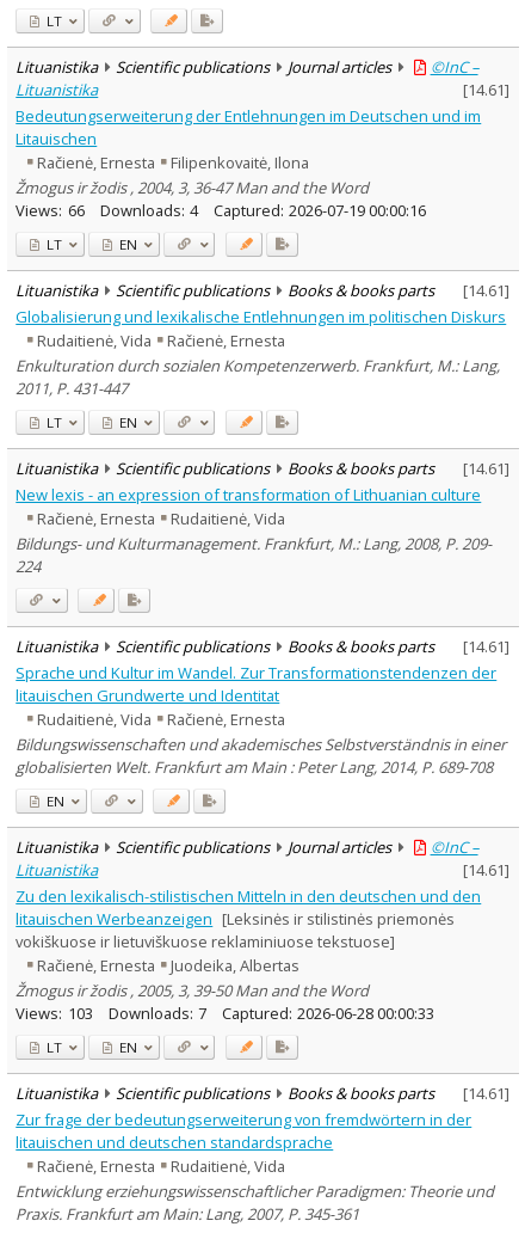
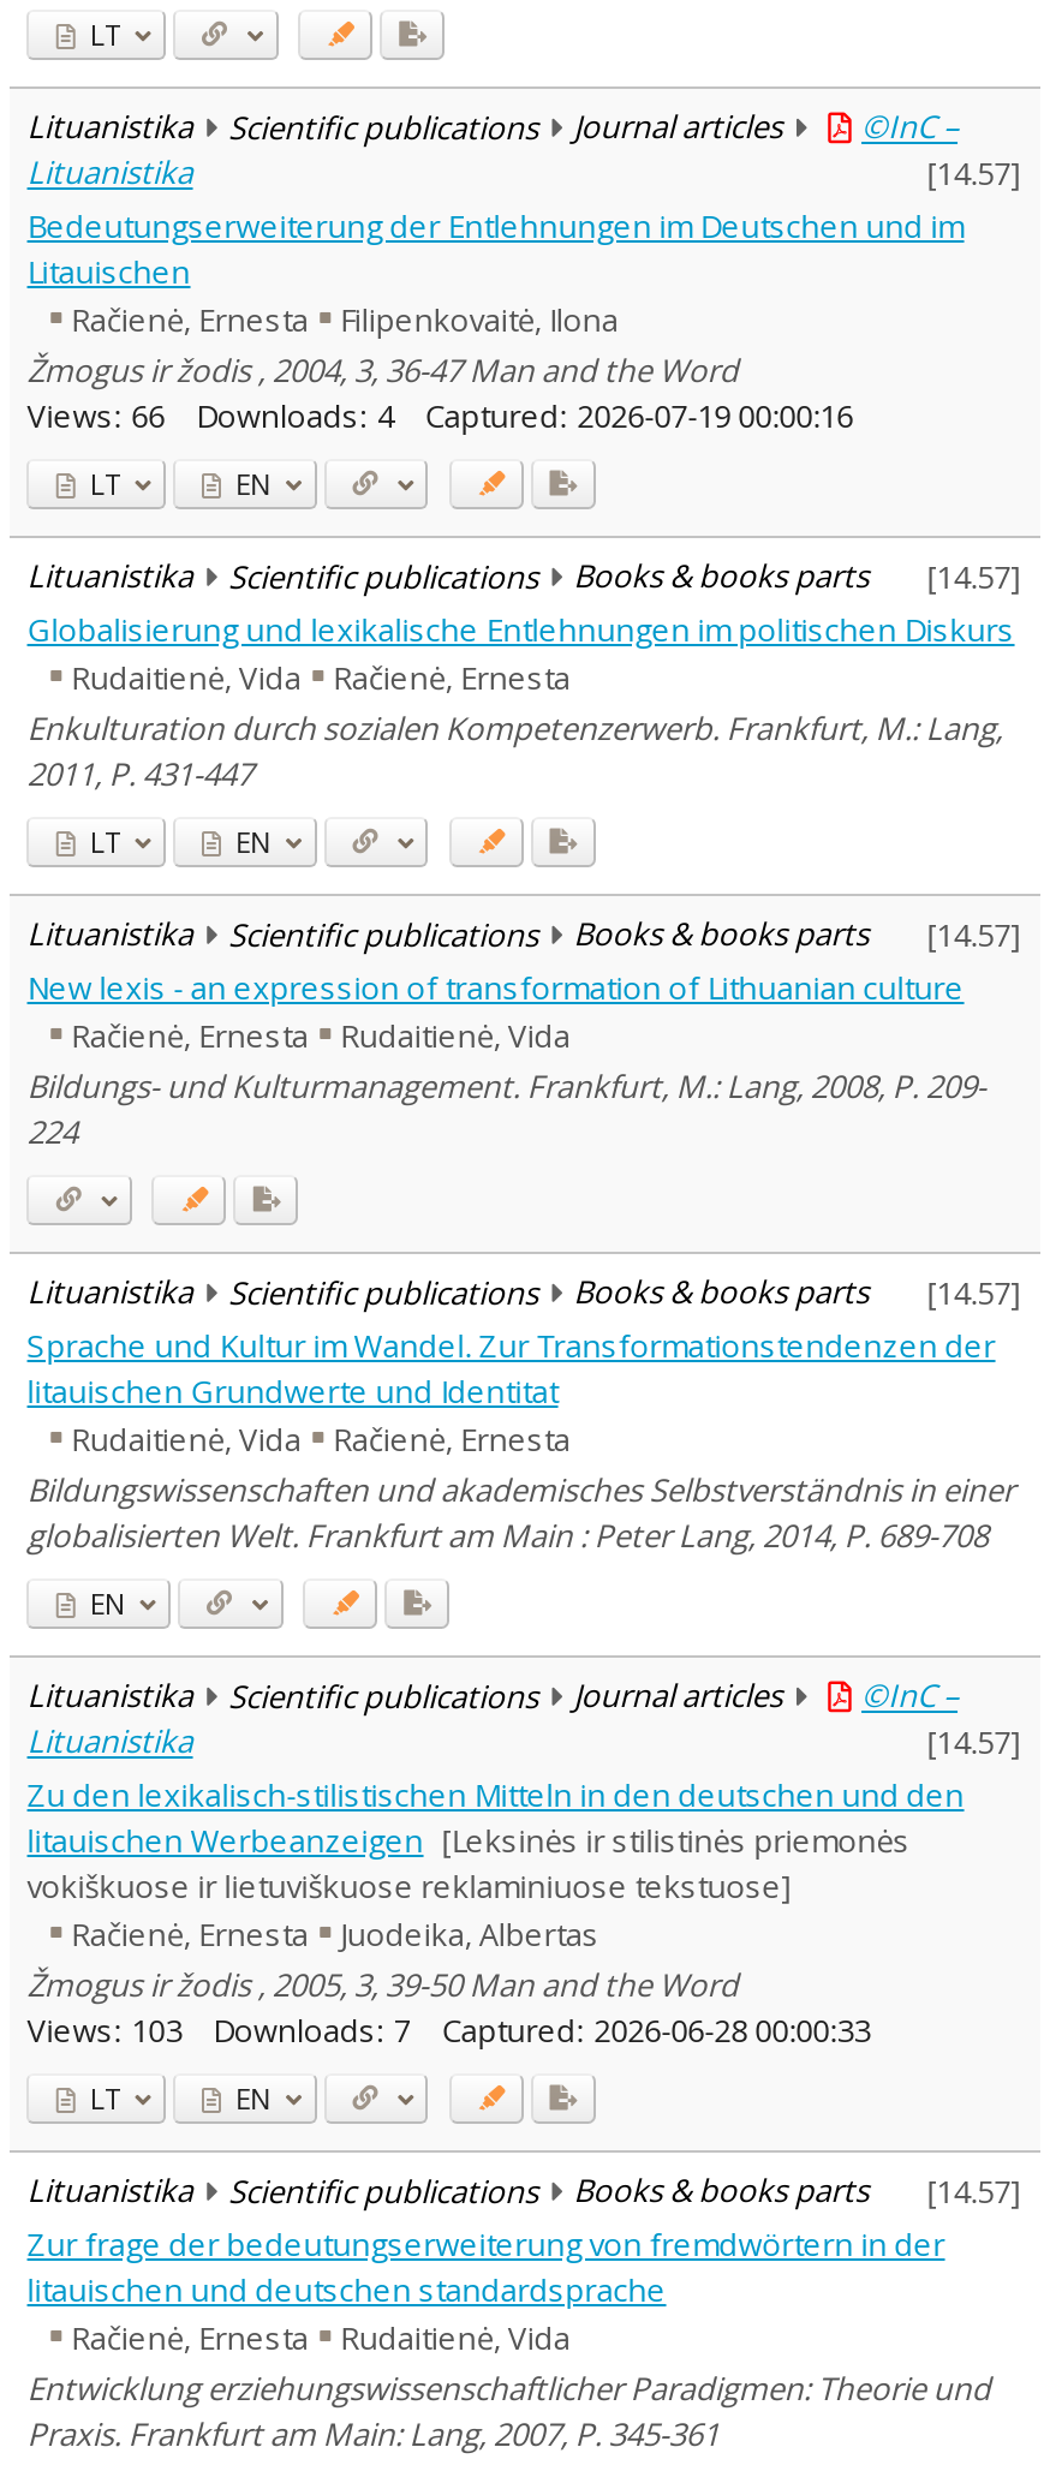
[463,78,509,100] [14.61] -> [927,151,1020,194] [14.57]
[16,279,509,301] Lituanistika Scientific publications Books & books parts [14.61] -> [27,554,1020,598] Lituanistika Scientific publications Books & books parts [14.57]
[16,457,509,479] Lituanistika Scientific publications Books & books parts [14.61] -> [27,912,1020,955] Lituanistika Scientific publications Books & books parts [14.57]
[16,635,509,657] Lituanistika Scientific publications Books & books parts [14.61] -> [27,1270,1020,1313] Lituanistika Scientific publications Books & books parts [14.57]
[463,859,509,880] [14.61] -> [927,1719,1020,1763] [14.57]
[16,1082,509,1104] Lituanistika Scientific publications Books & books parts [14.61] -> [27,2169,1020,2212] Lituanistika Scientific publications Books & books parts [14.57]

